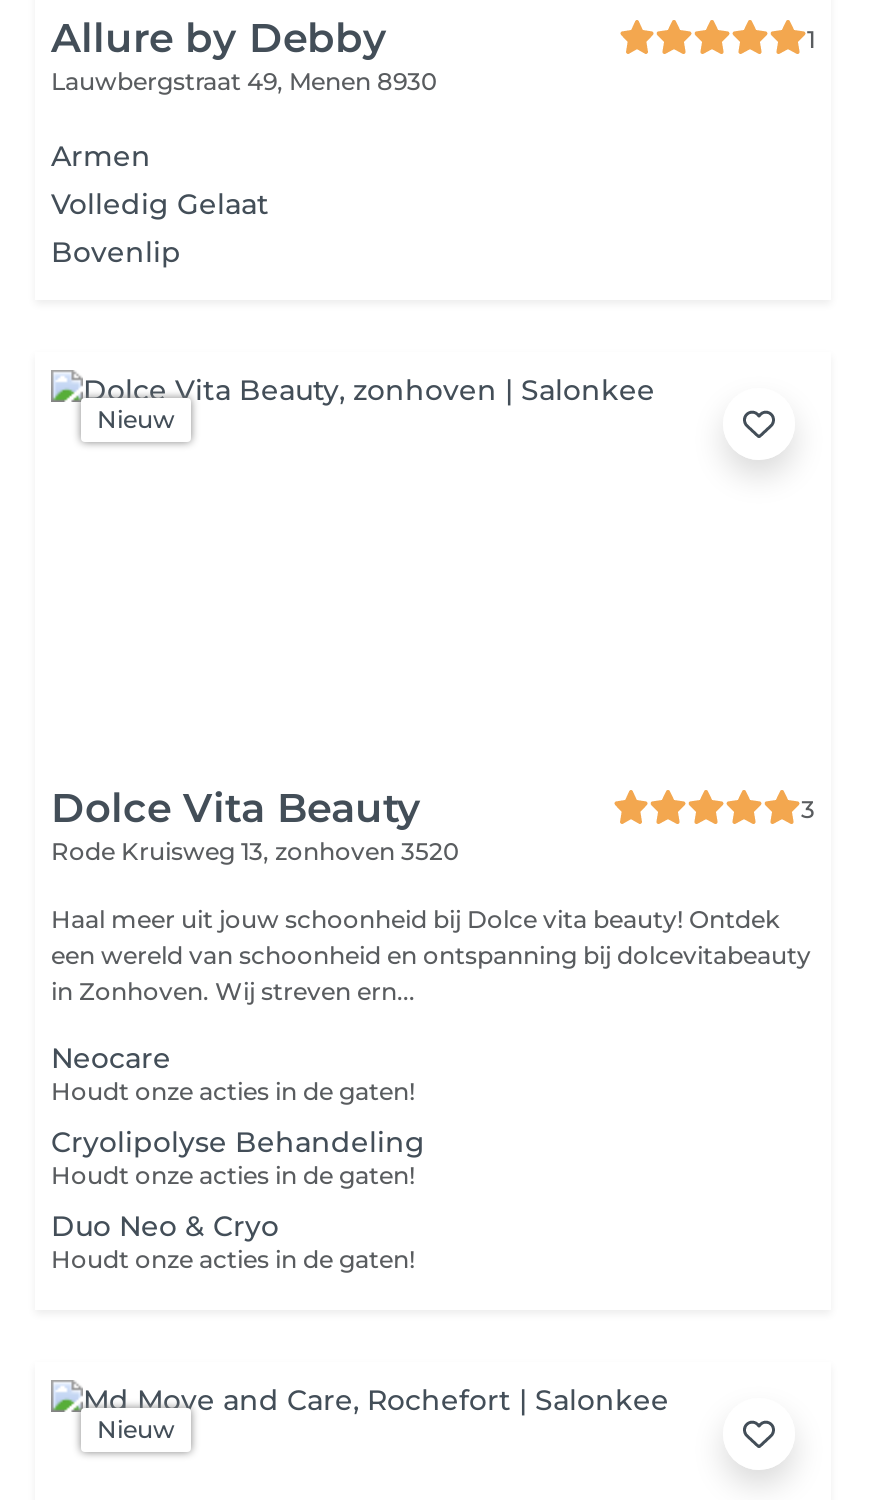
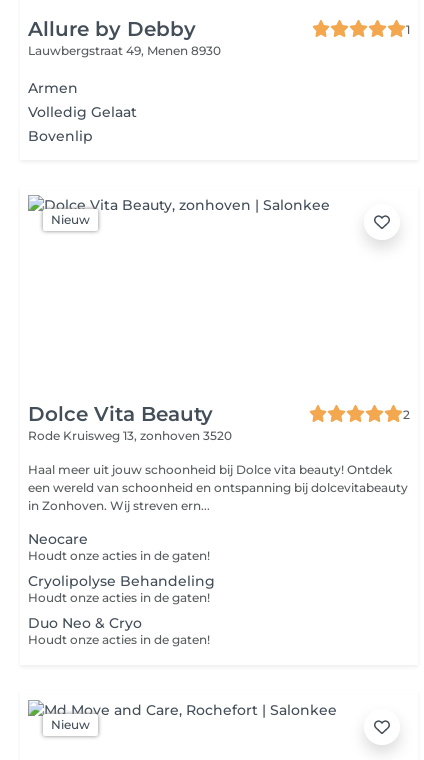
[801,794,815,824] 3 -> [403,407,410,422] 2

